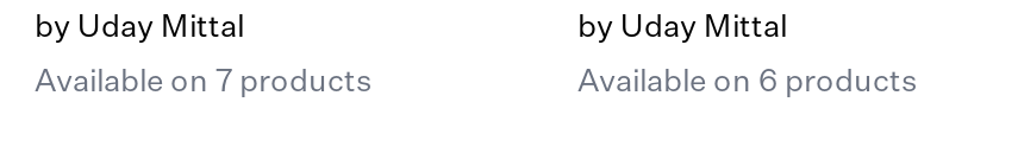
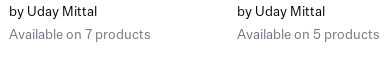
[577,67,918,98] Available on 6 products -> [237,29,380,42] Available on 5 products

